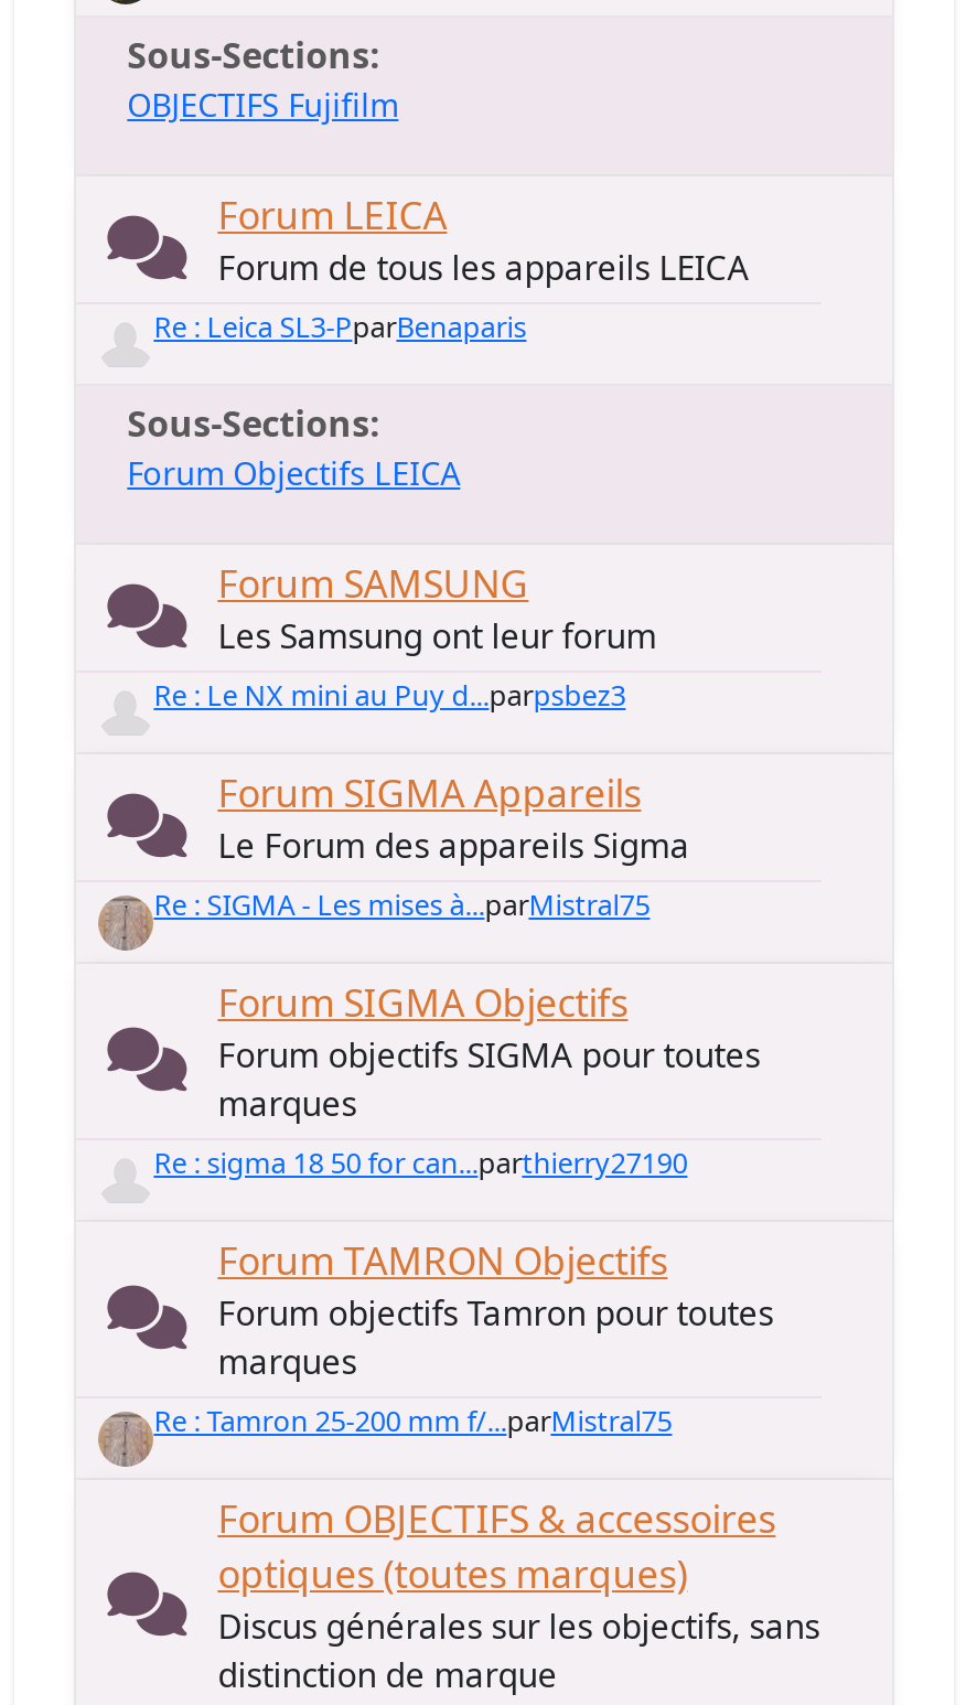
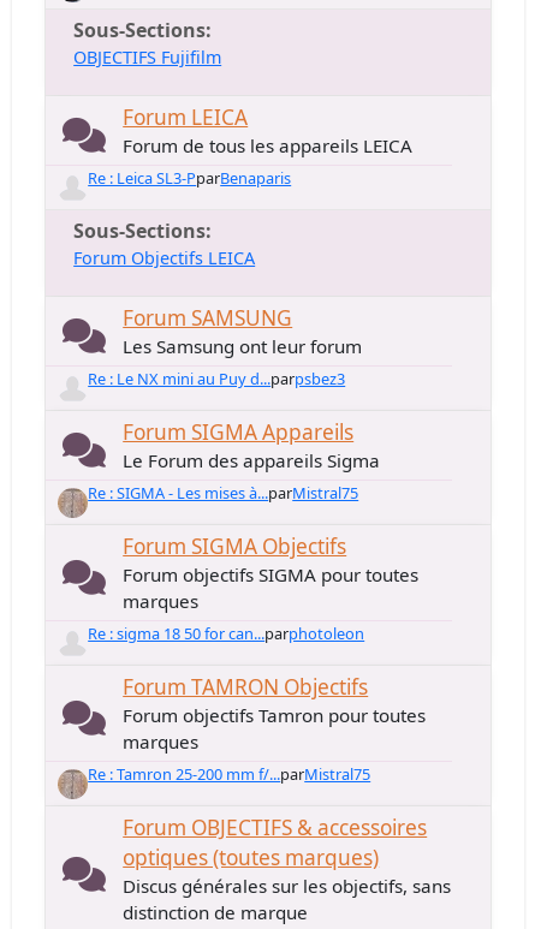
[154,1143,687,1182] Re : sigma 18 50 for can...parthierry27190 -> [88,623,365,644] Re : sigma 18 50 for can...parphotoleon

